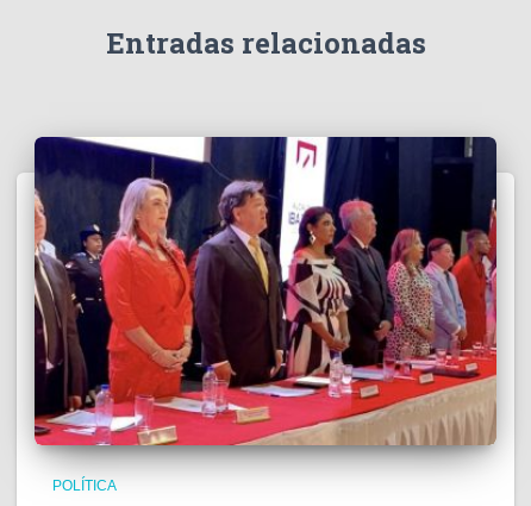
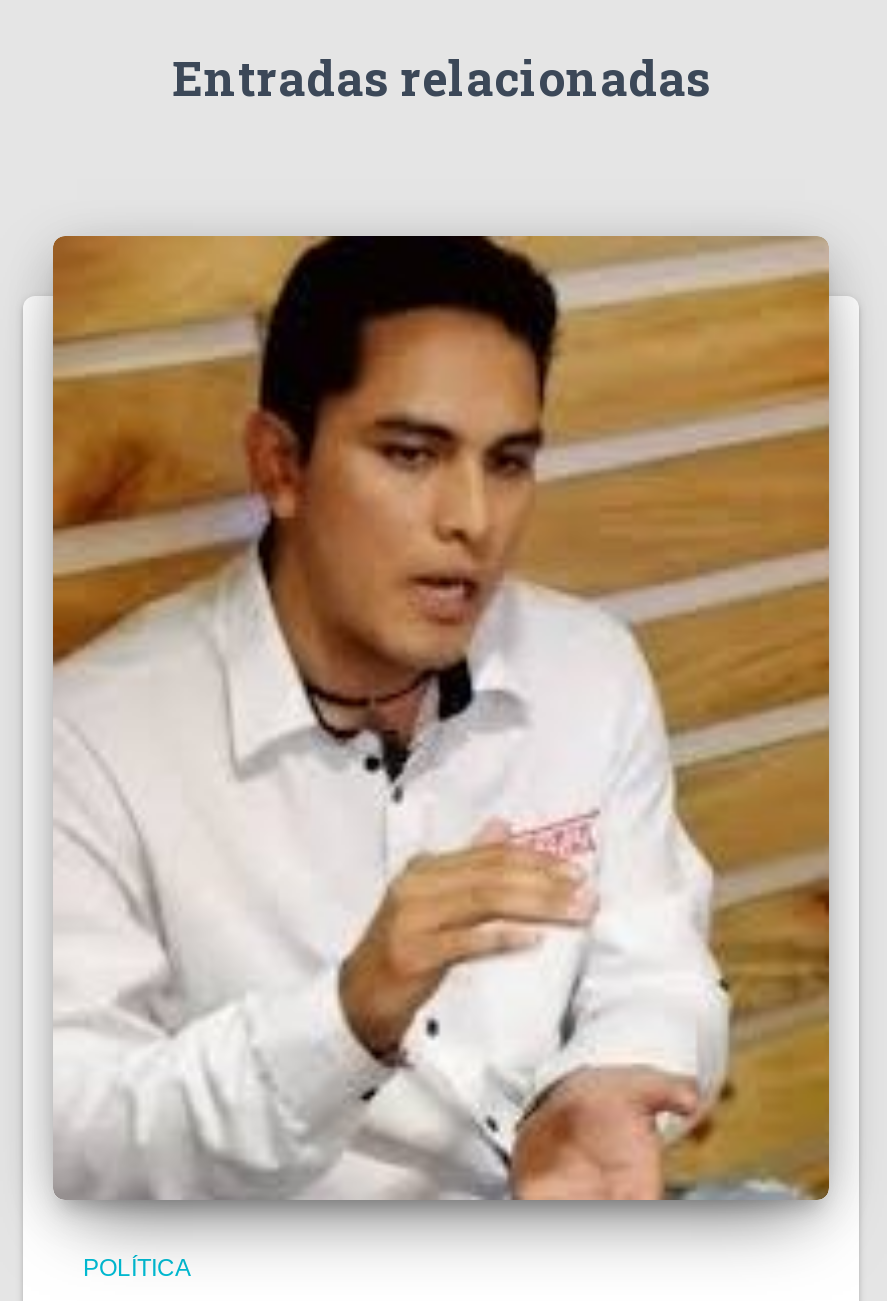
[33,136,498,446] [image] -> [51,233,831,1201] [image]

